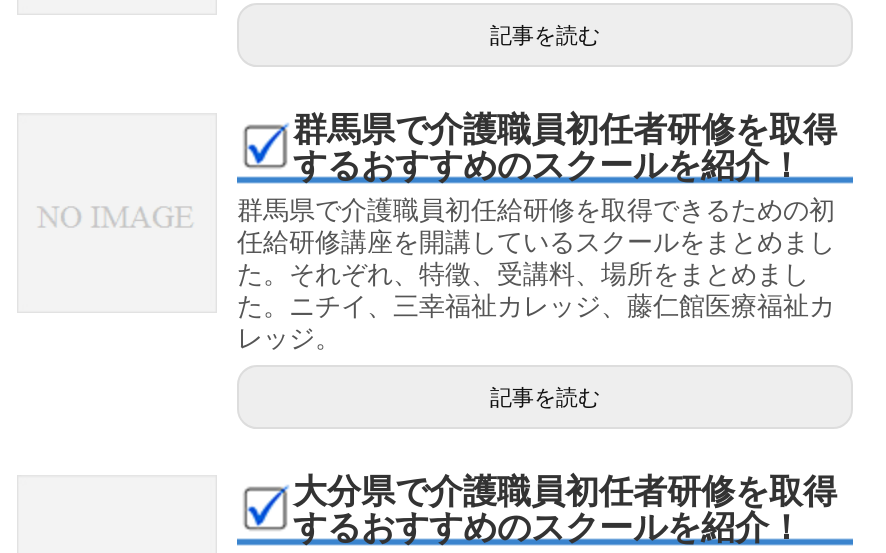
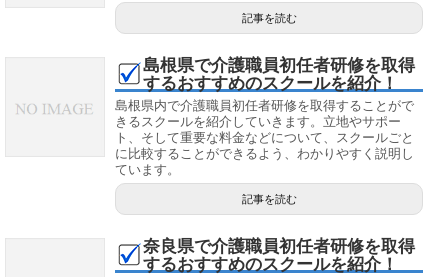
[293,111,837,149] 群馬県で介護職員初任者研修を取得 -> [143,56,415,75] 島根県で介護職員初任者研修を取得
[237,195,835,353] 群馬県で介護職員初任給研修を取得できるための初 | 任給研修講座を開講しているスクールをまとめまし | た。それぞれ、特徵、受講料、場所をまとめまし | た。ニチイ、三幸福祉カレッジ、藤仁館医療福祉カ | レッジ。 -> [115,98,414,177] 島根県内で介護職員初任者研修を取得することがで | きるスクールを紹介していきます。立地やサポー | ト、そして重要な料金などについて、スクールごと | に比較することができるよう、わかりやすく説明し | ています。
[293,473,837,511] 大分県で介護職員初任者研修を取得 -> [143,237,415,256] 奈良県で介護職員初任者研修を取得

